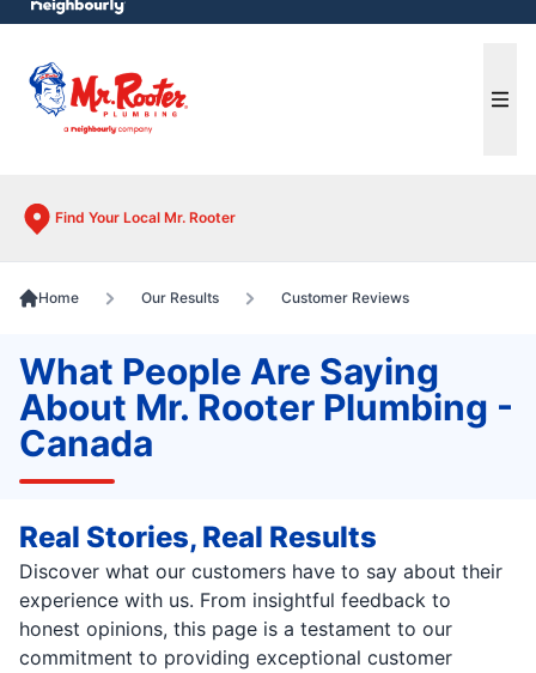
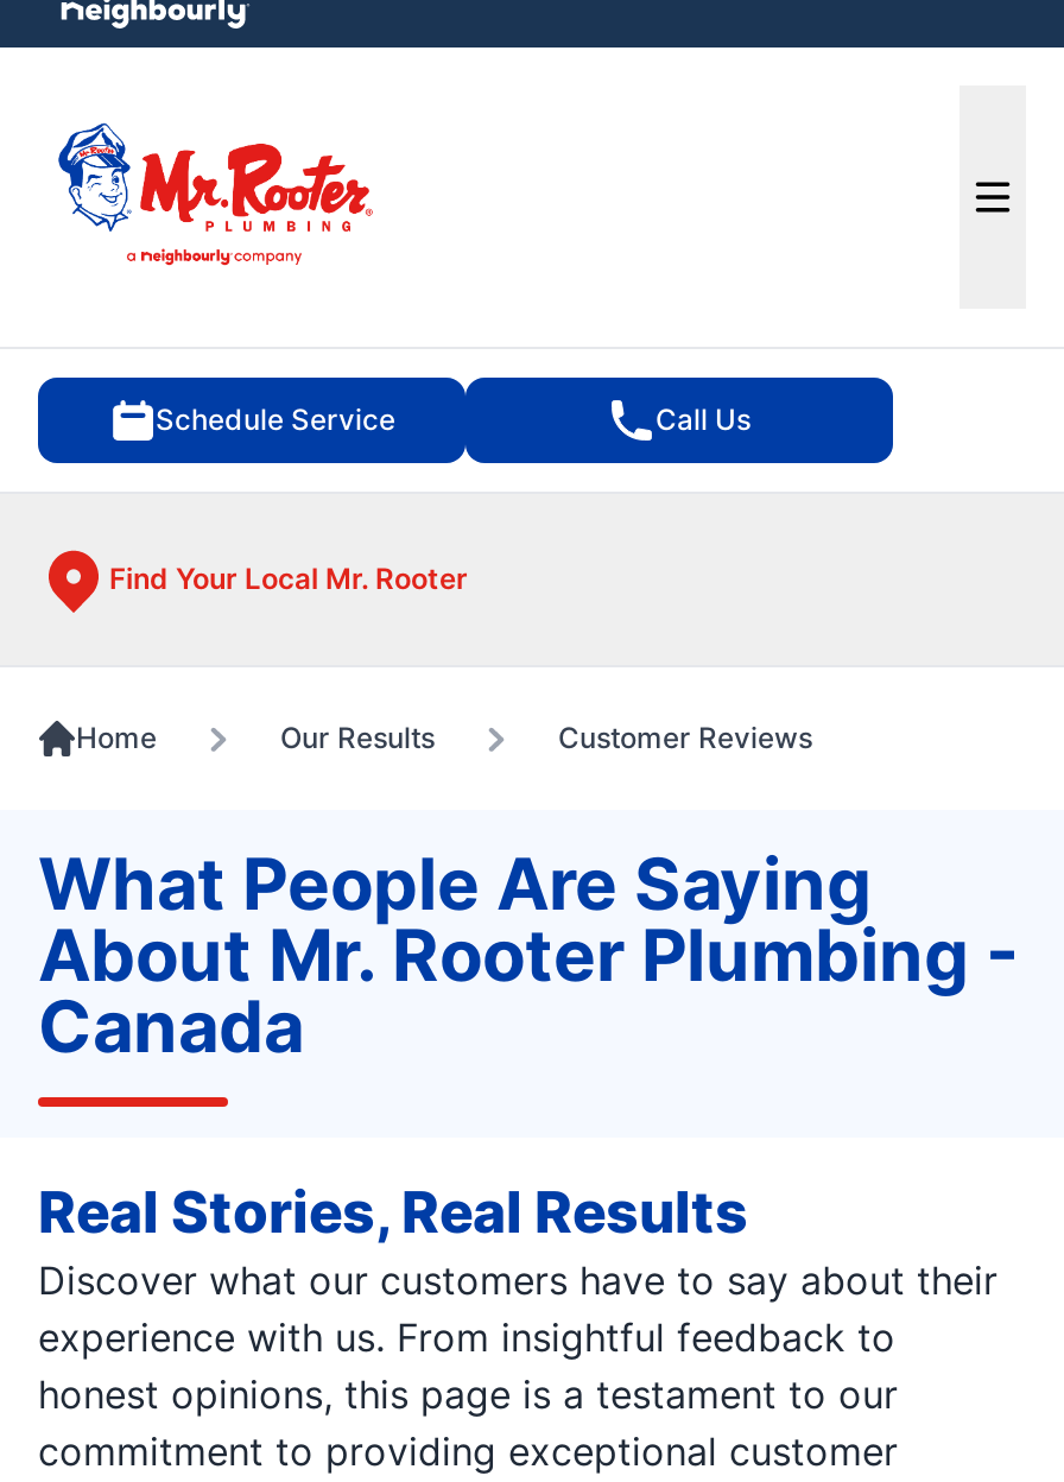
none -> [156,402,750,437] Schedule Service | Call Us

